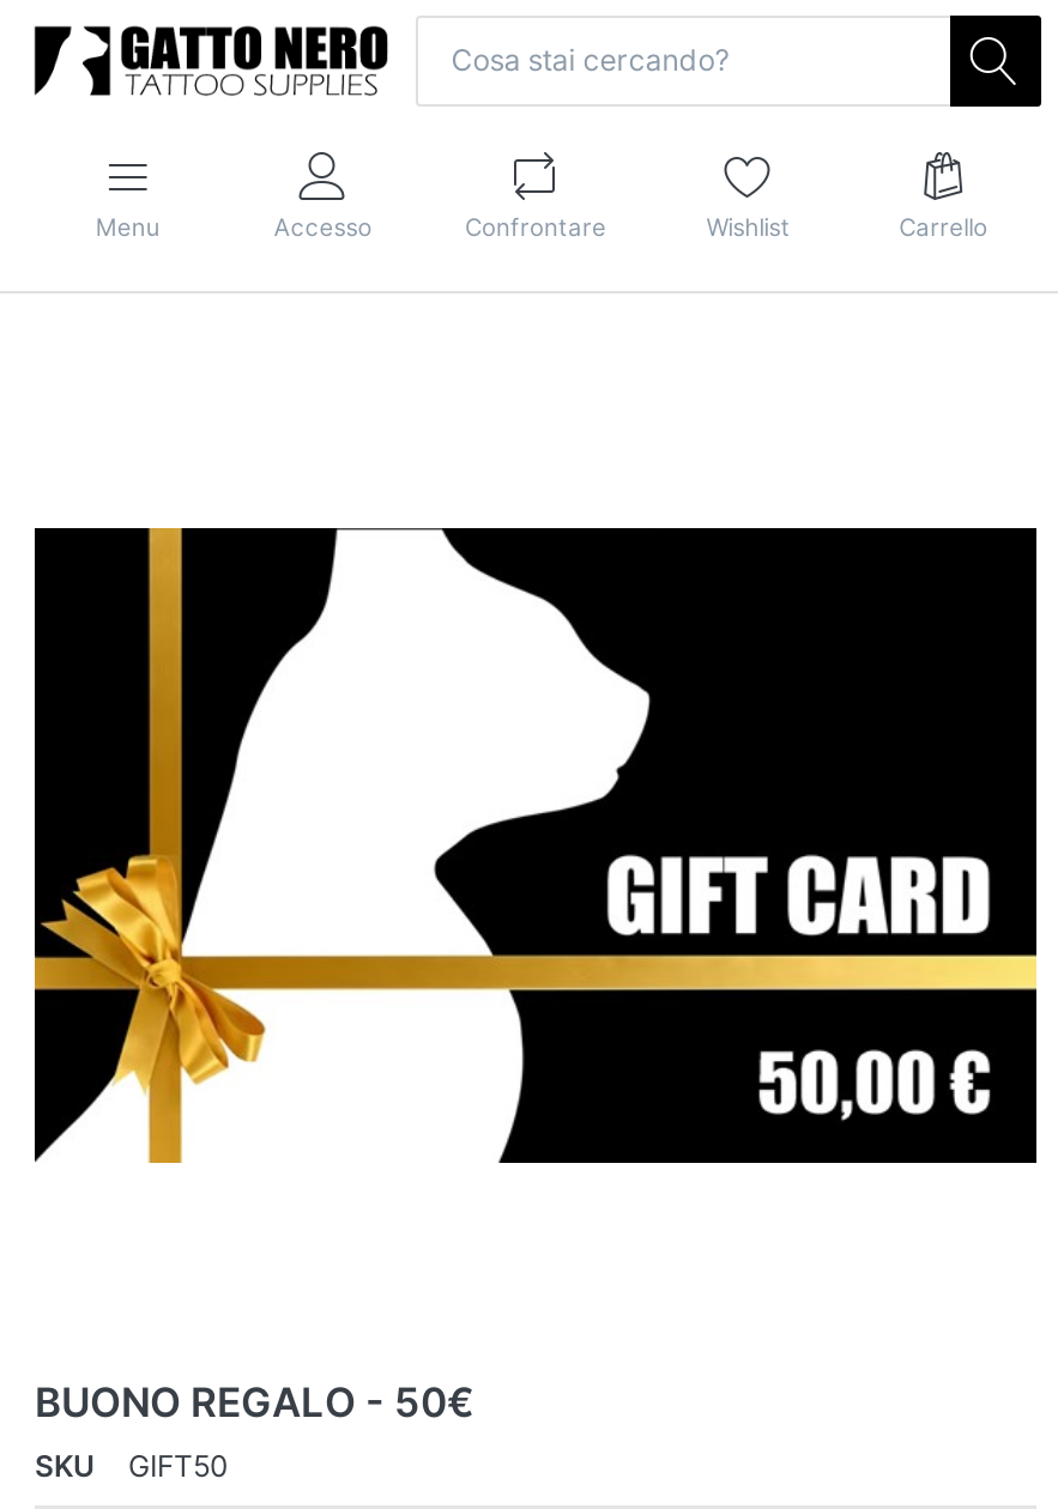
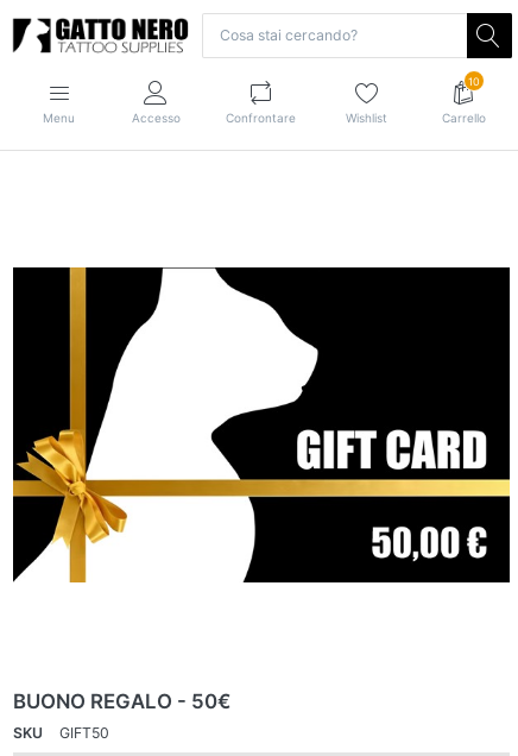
none -> [468,75,480,88] 10

